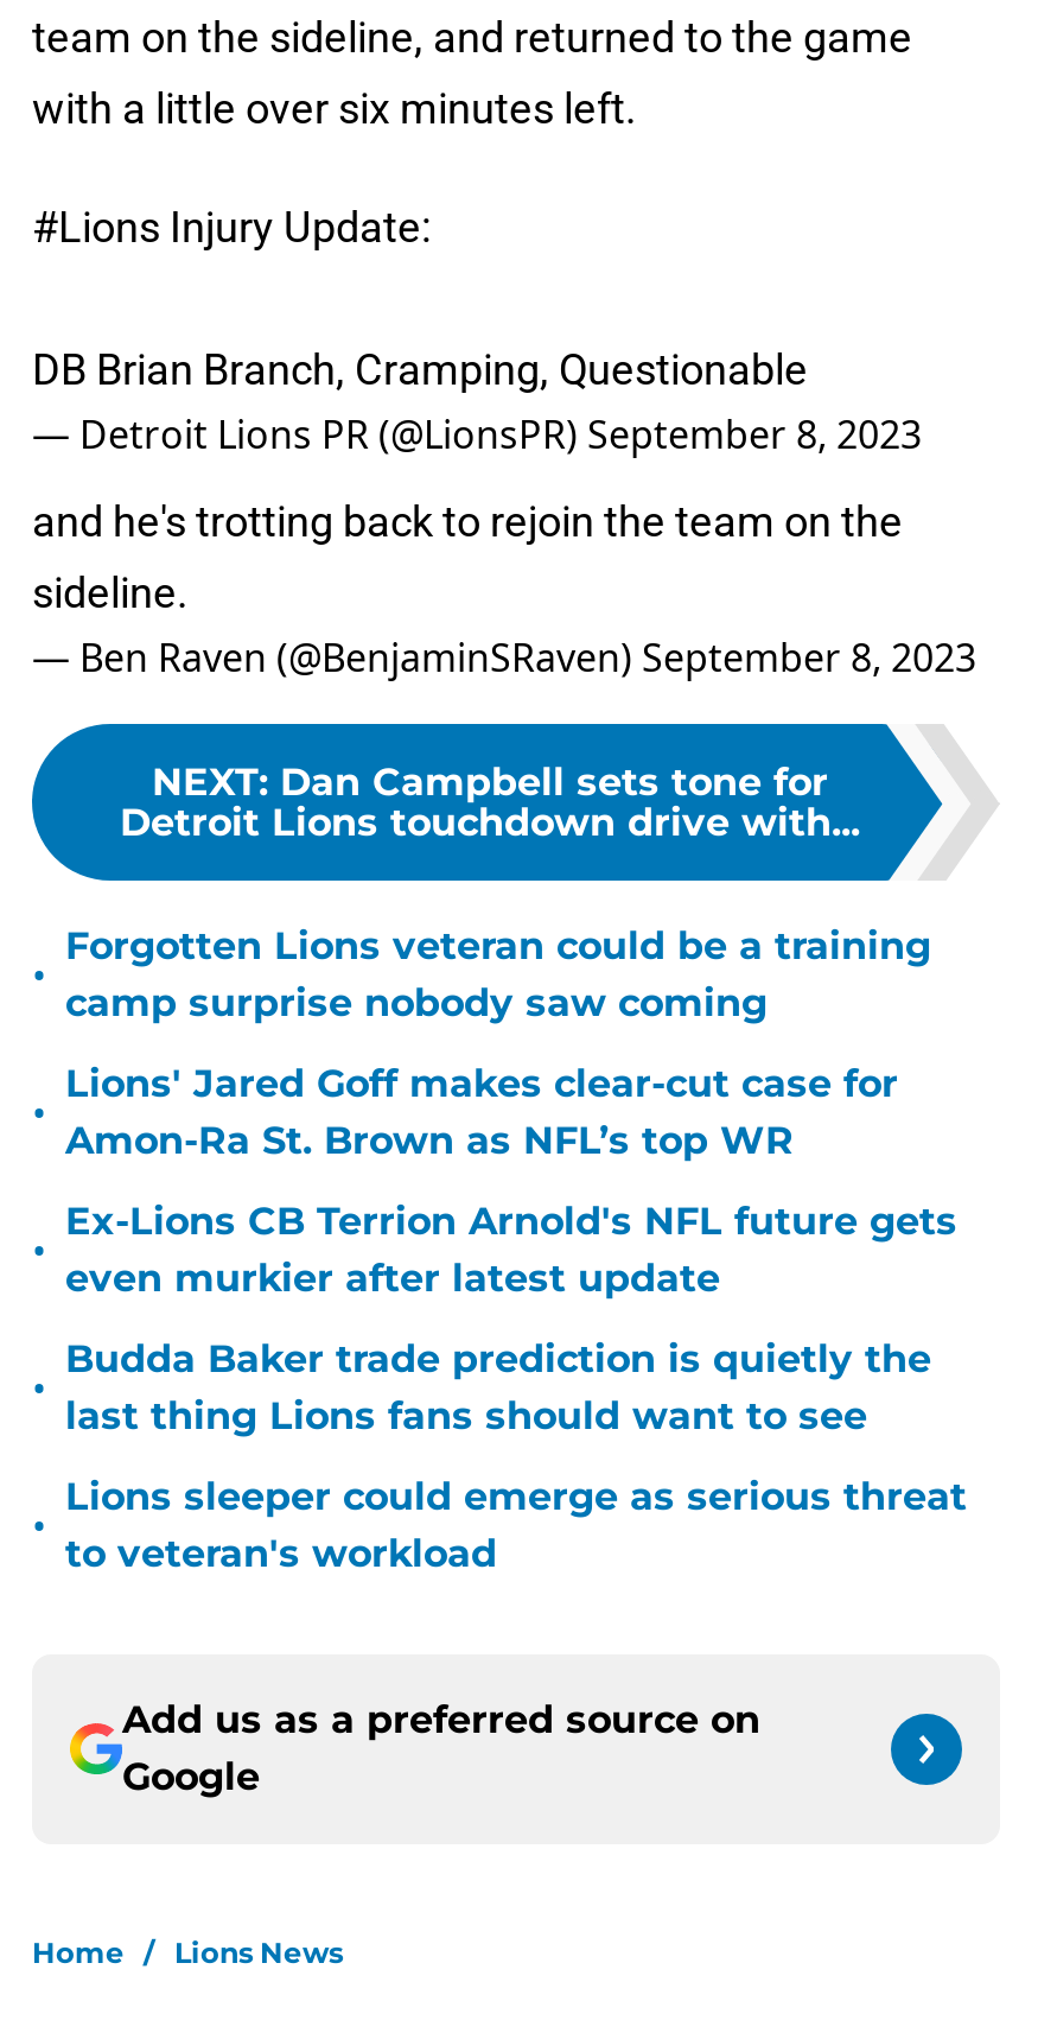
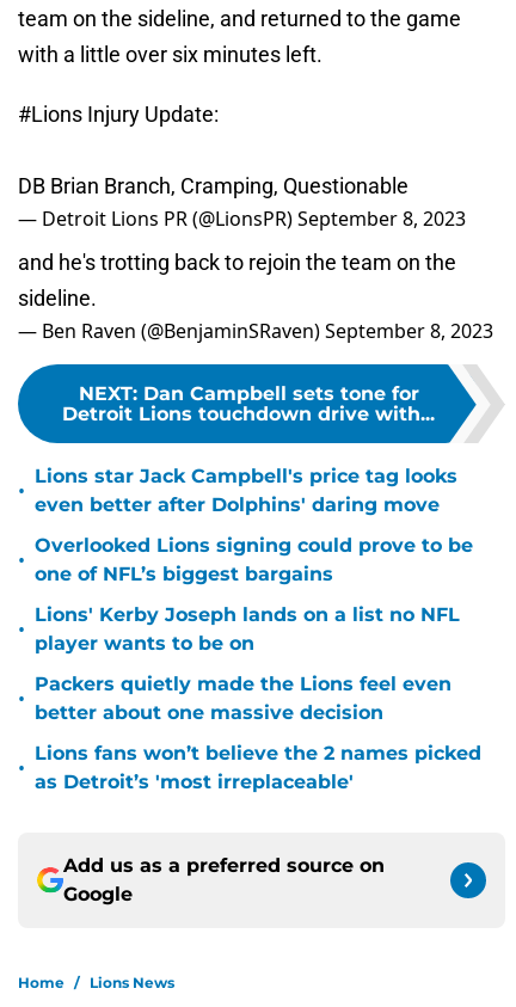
[65,923,931,1025] Forgotten Lions veteran could be a training | camp surprise nobody saw coming -> [35,465,457,516] Lions star Jack Campbell's price tag looks | even better after Dolphins' daring move
[65,1061,898,1163] Lions' Jared Goff makes clear-cut case for | Amon-Ra St. Brown as NFL’s top WR -> [35,534,473,585] Overlooked Lions signing could prove to be | one of NFL’s biggest bargains
[65,1199,957,1301] Ex-Lions CB Terrion Arnold's NFL future gets | even murkier after latest update -> [35,603,460,655] Lions' Kerby Joseph lands on a list no NFL | player wants to be on
[65,1336,931,1438] Budda Baker trade prediction is quietly the | last thing Lions fans should want to see -> [35,673,451,724] Packers quietly made the Lions feel even | better about one massive decision
[65,1474,967,1576] Lions sleeper could emerge as serious threat | to veteran's workload -> [35,742,481,793] Lions fans won’t believe the 2 names picked | as Detroit’s 'most irreplaceable'

